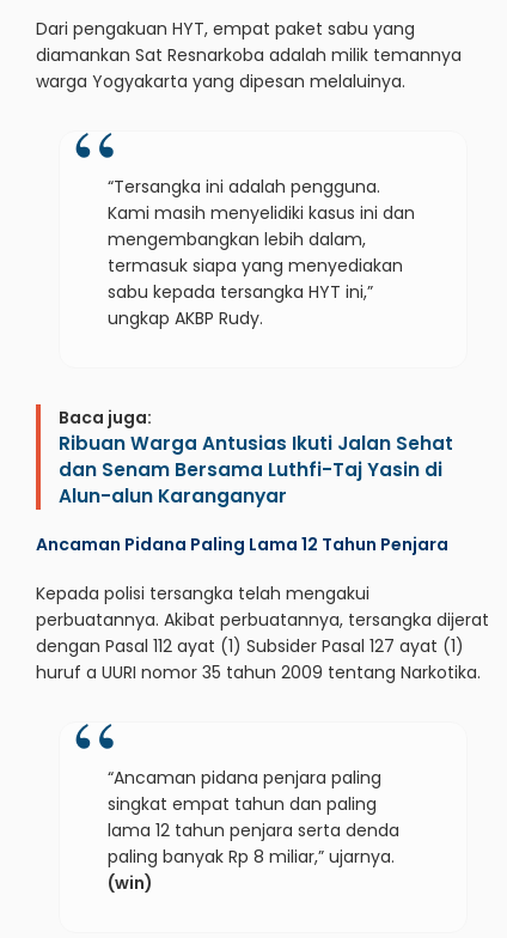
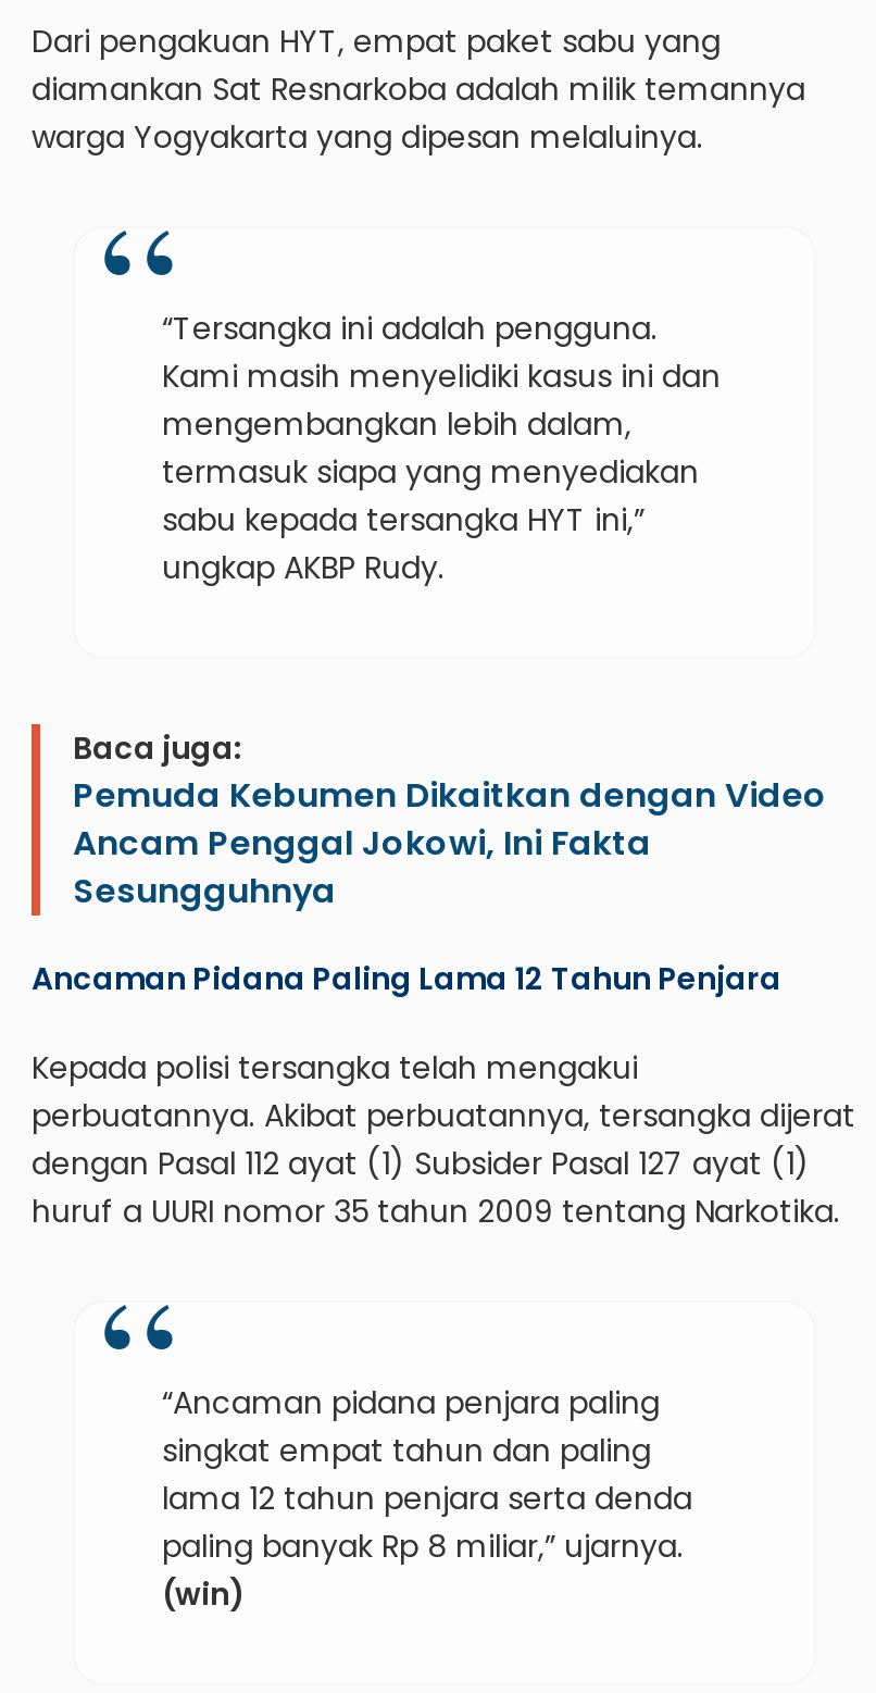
[59,431,453,509] Ribuan Warga Antusias Ikuti Jalan Sehat | dan Senam Bersama Luthfi-Taj Yasin di | Alun-alun Karanganyar -> [73,773,827,914] Pemuda Kebumen Dikaitkan dengan Video | Ancam Penggal Jokowi, Ini Fakta | Sesungguhnya

